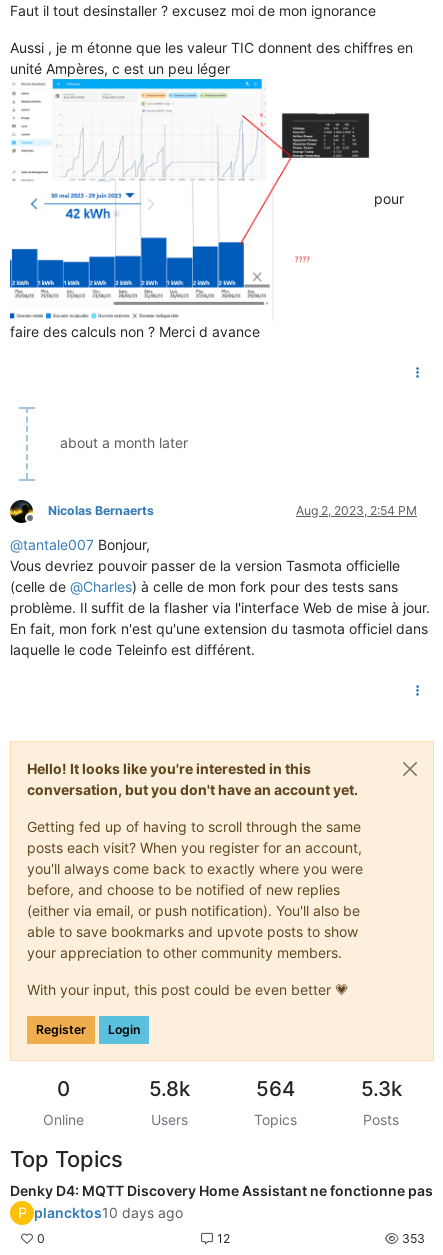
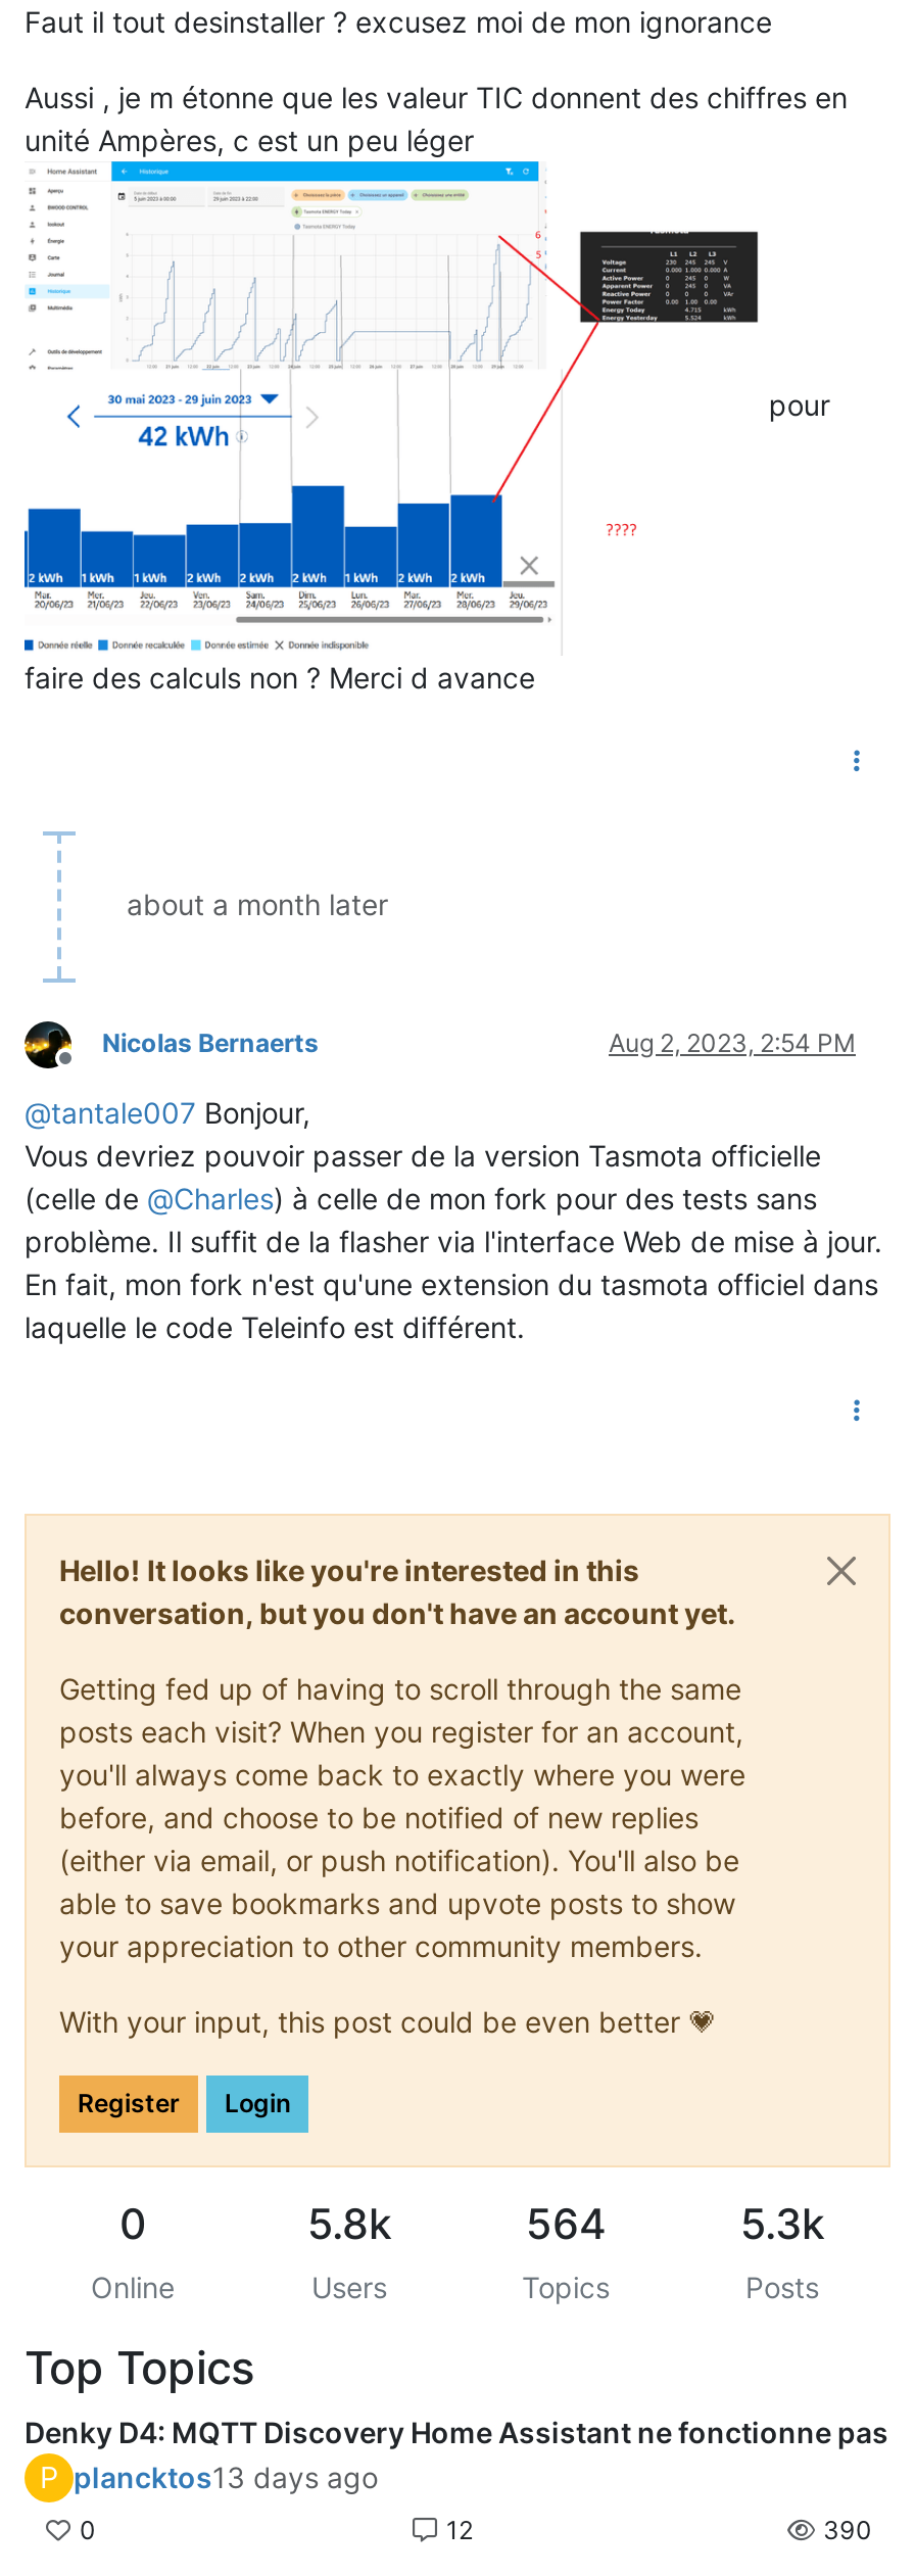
[17,1204,183,1221] P plancktos10 days ago -> [40,2460,378,2495] P plancktos13 days ago
[399,1231,425,1246] 353 -> [817,2515,872,2546] 390

